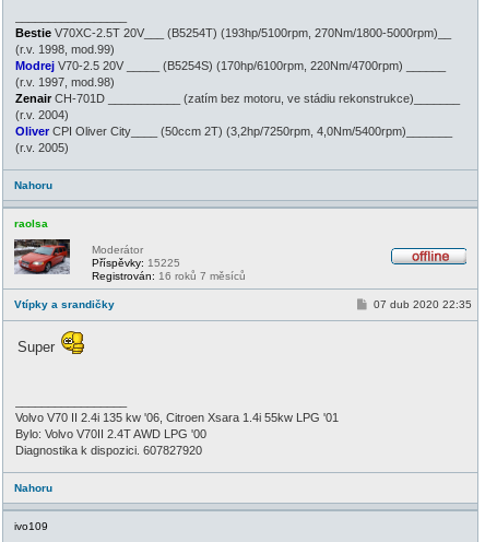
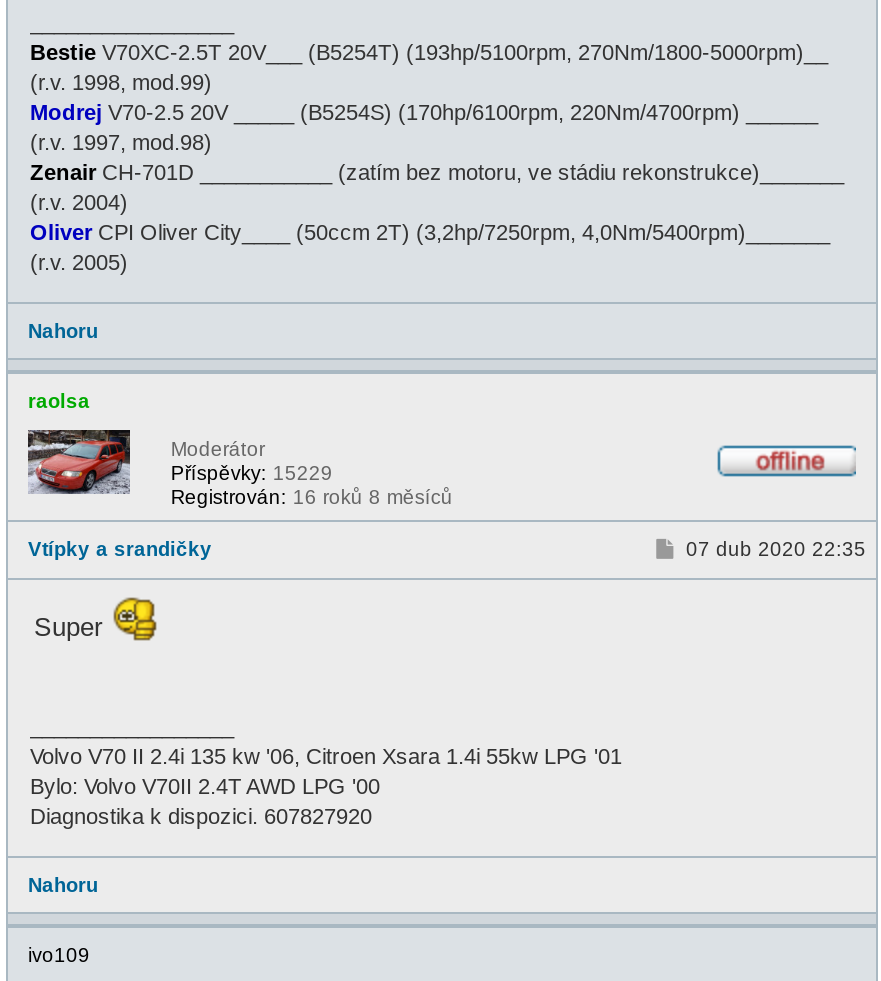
[92,257,181,269] Příspěvky: 15225 -> [171,462,333,484] Příspěvky: 15229
[92,270,246,282] Registrován: 16 roků 7 měsíců -> [171,486,453,508] Registrován: 16 roků 8 měsíců

